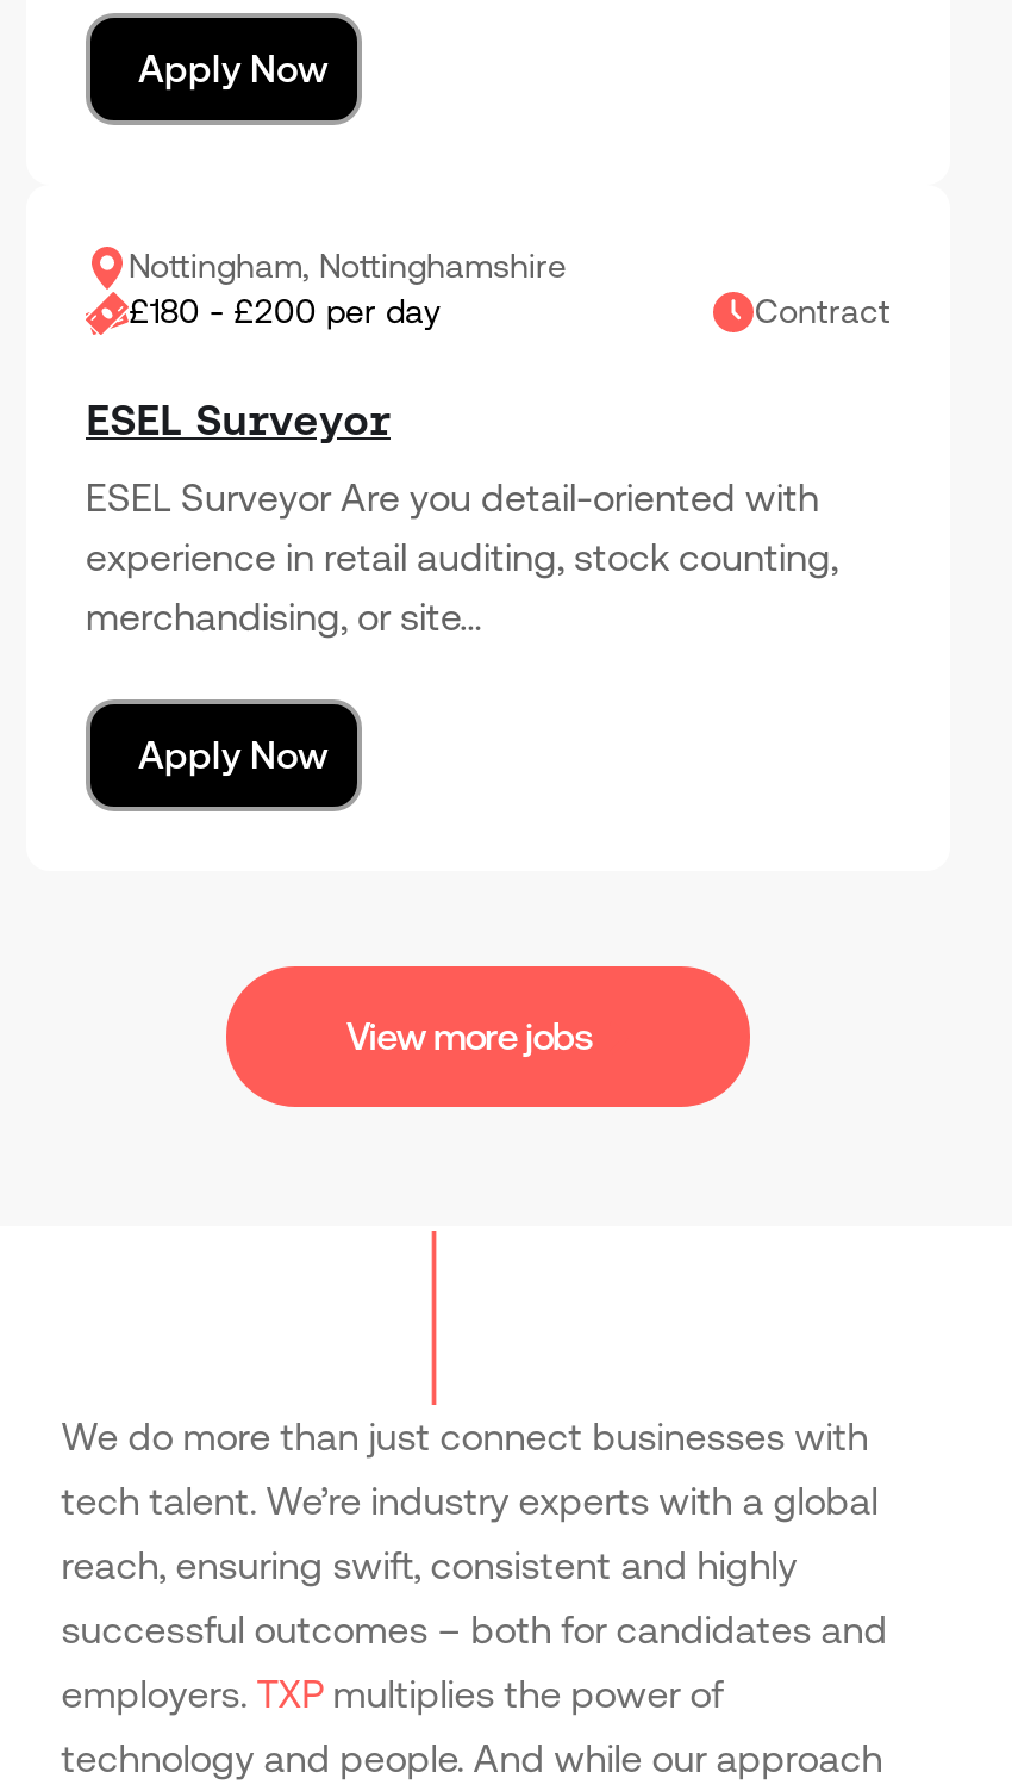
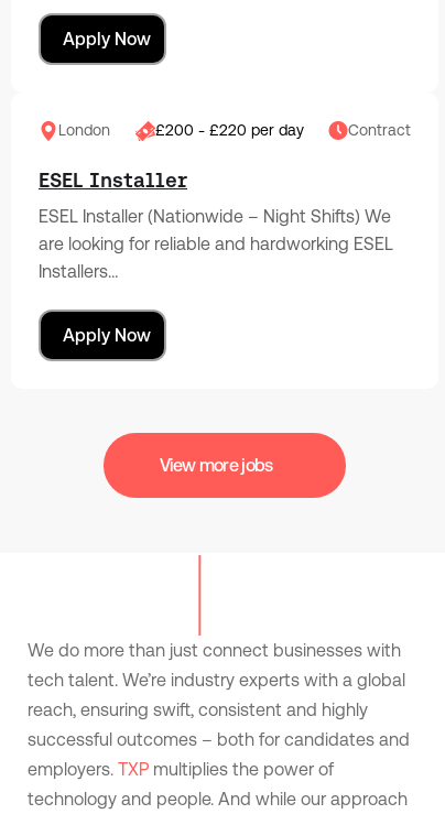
[129,247,567,330] Nottingham, Nottinghamshire | £180 - £200 per day -> [58,121,303,139] London | £200 - £220 per day
[86,395,391,445] ESEL Surveyor -> [39,169,187,192] ESEL Installer
[86,476,838,640] ESEL Surveyor Are you detail-oriented with | experience in retail auditing, stock counting, | merchandising, or site… -> [39,206,393,282] ESEL Installer (Nationwide – Night Shifts) We | are looking for reliable and hardworking ESEL | Installers…

